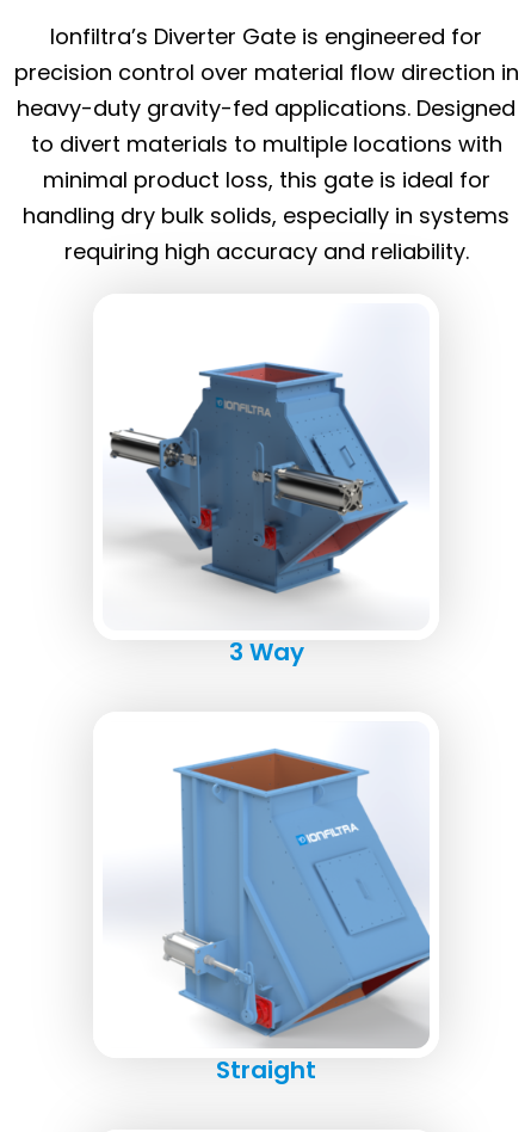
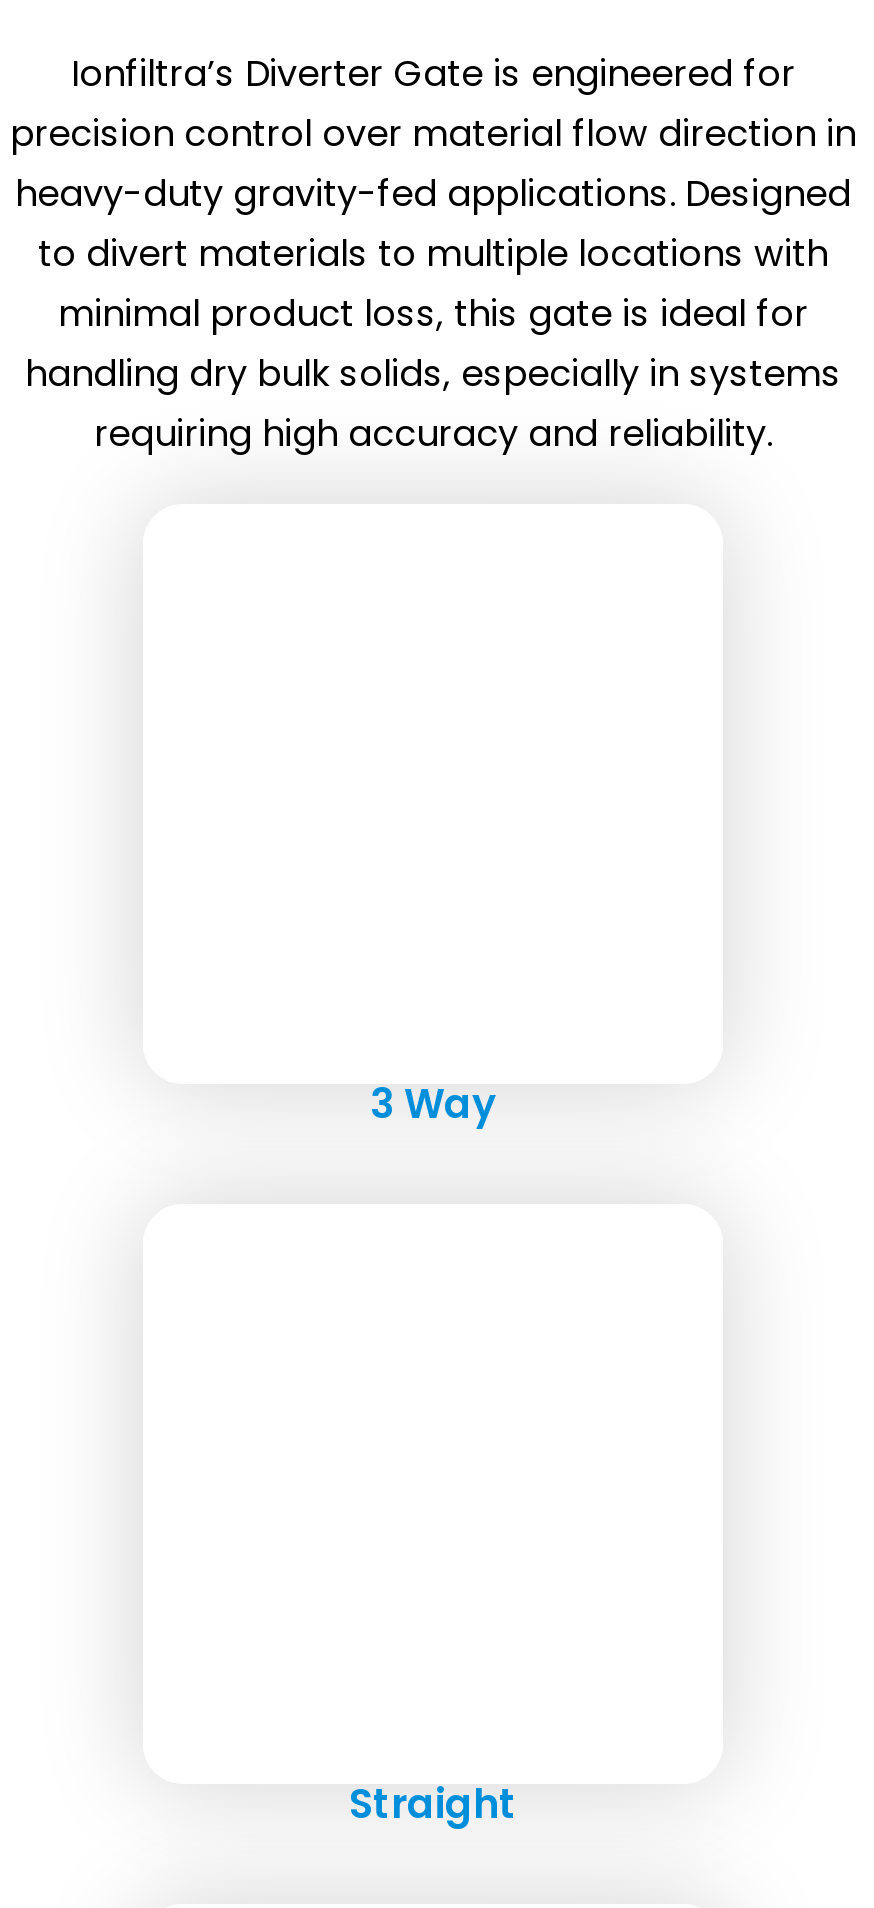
[104,361,428,629] [image] -> none
[109,748,431,1048] [image] -> none

